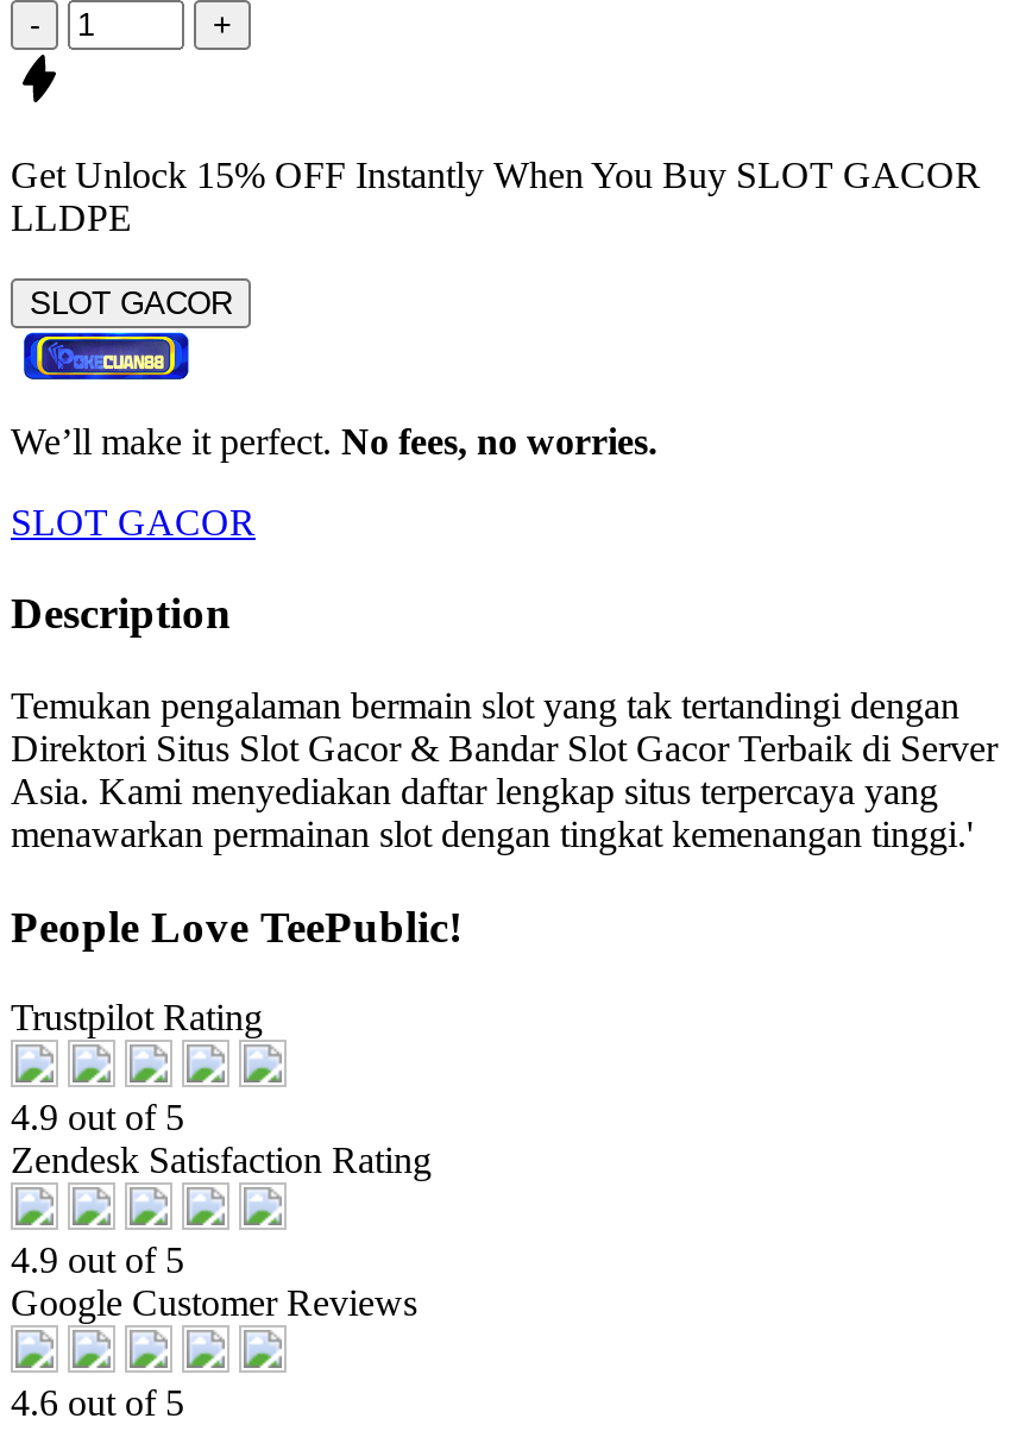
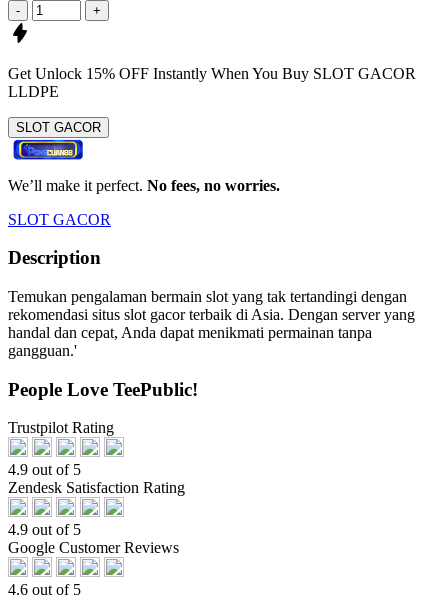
[11,728,998,854] Direktori Situs Slot Gacor & Bandar Slot Gacor Terbaik di Server | Asia. Kami menyediakan daftar lengkap situs terpercaya yang | menawarkan permainan slot dengan tingkat kemenangan tinggi.' -> [8,306,415,359] rekomendasi situs slot gacor terbaik di Asia. Dengan server yang | handal dan cepat, Anda dapat menikmati permainan tanpa | gangguan.'

